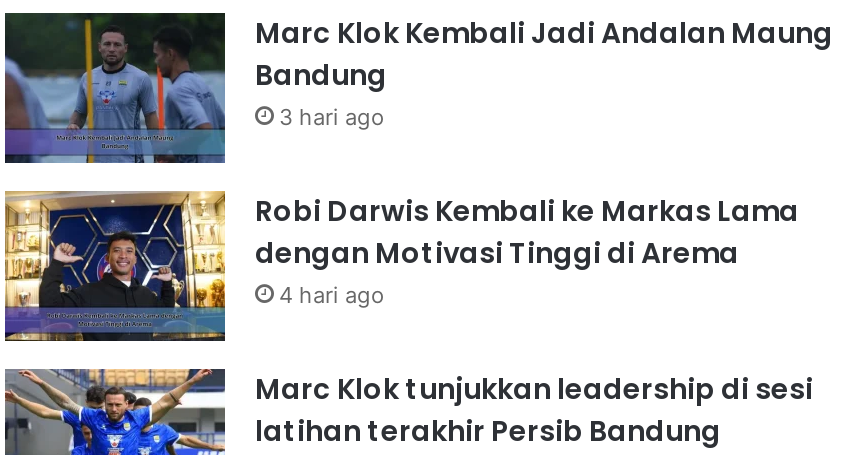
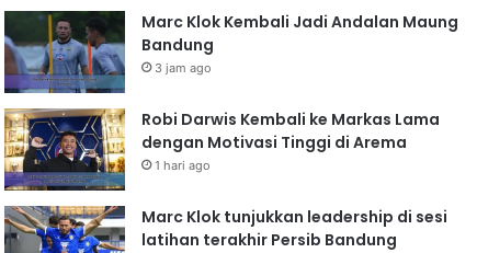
[279,103,385,131] 3 hari ago -> [155,60,212,75] 3 jam ago
[279,281,385,309] 4 hari ago -> [155,157,211,173] 1 hari ago

